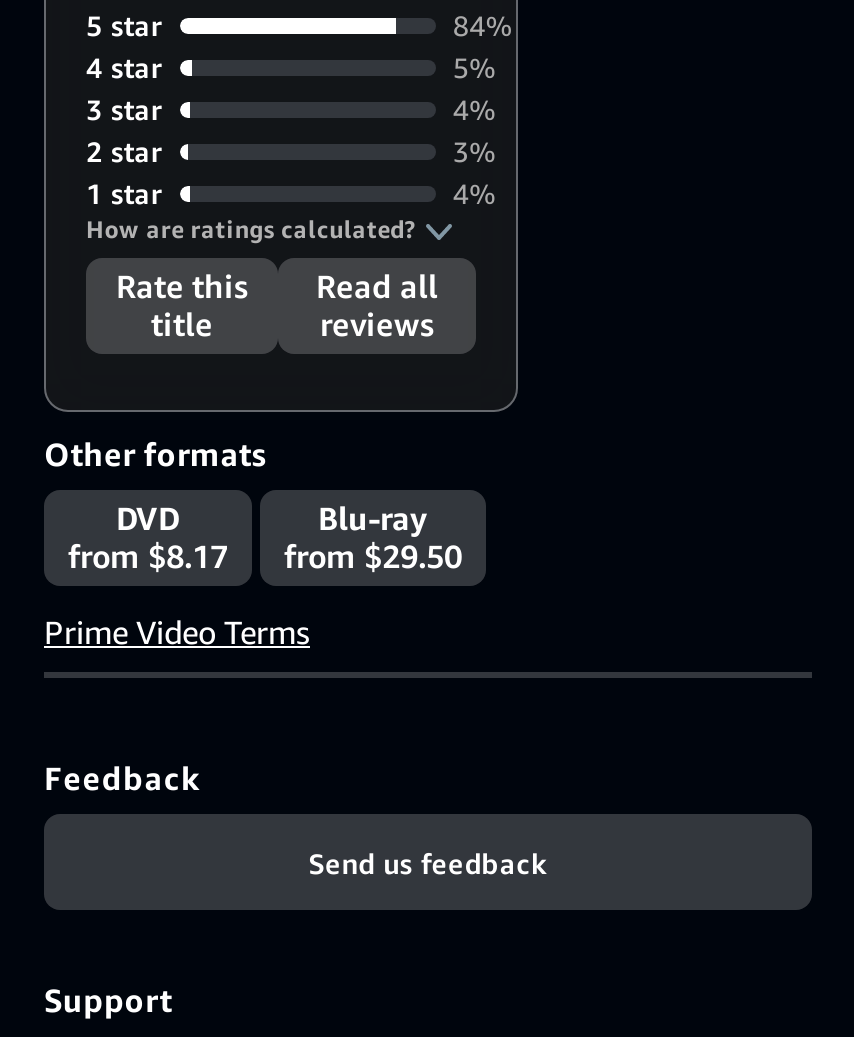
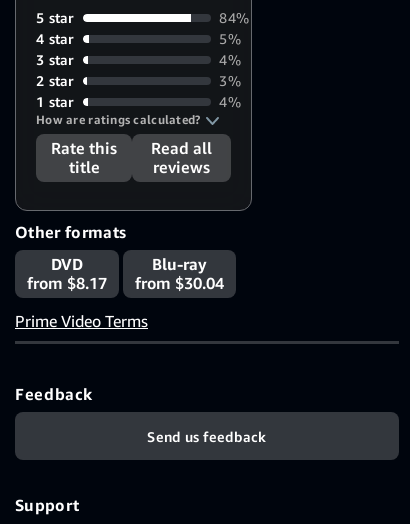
[68,537,462,577] from $8.17 from $29.50 -> [27,273,224,293] from $8.17 from $30.04

